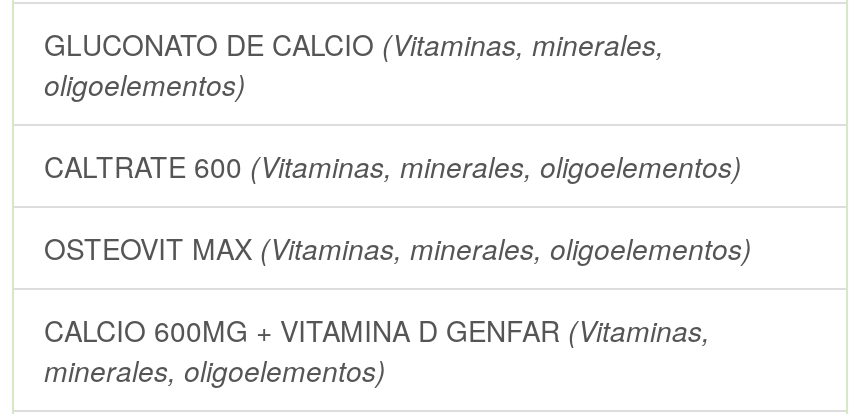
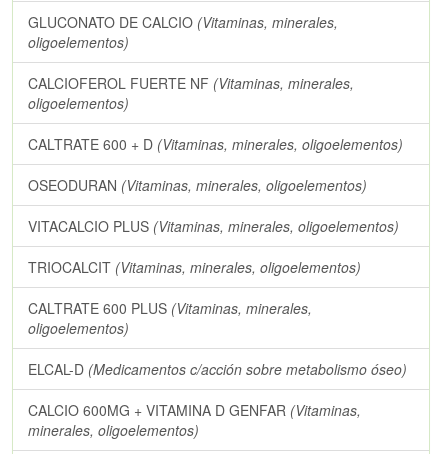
[44,146,752,268] CALTRATE 600 (Vitaminas, minerales, oligoelementos) | OSTEOVIT MAX (Vitaminas, minerales, oligoelementos) -> [28,73,407,379] CALCIOFEROL FUERTE NF (Vitaminas, minerales, | oligoelementos) | CALTRATE 600 + D (Vitaminas, minerales, oligoelementos) | OSEODURAN (Vitaminas, minerales, oligoelementos) | VITACALCIO PLUS (Vitaminas, minerales, oligoelementos) | TRIOCALCIT (Vitaminas, minerales, oligoelementos) | CALTRATE 600 PLUS (Vitaminas, minerales, | oligoelementos) | ELCAL-D (Medicamentos c/acción sobre metabolismo óseo)

